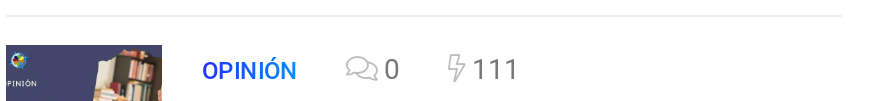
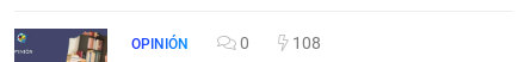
[466,53,520,85] 111 -> [289,33,321,52] 108

